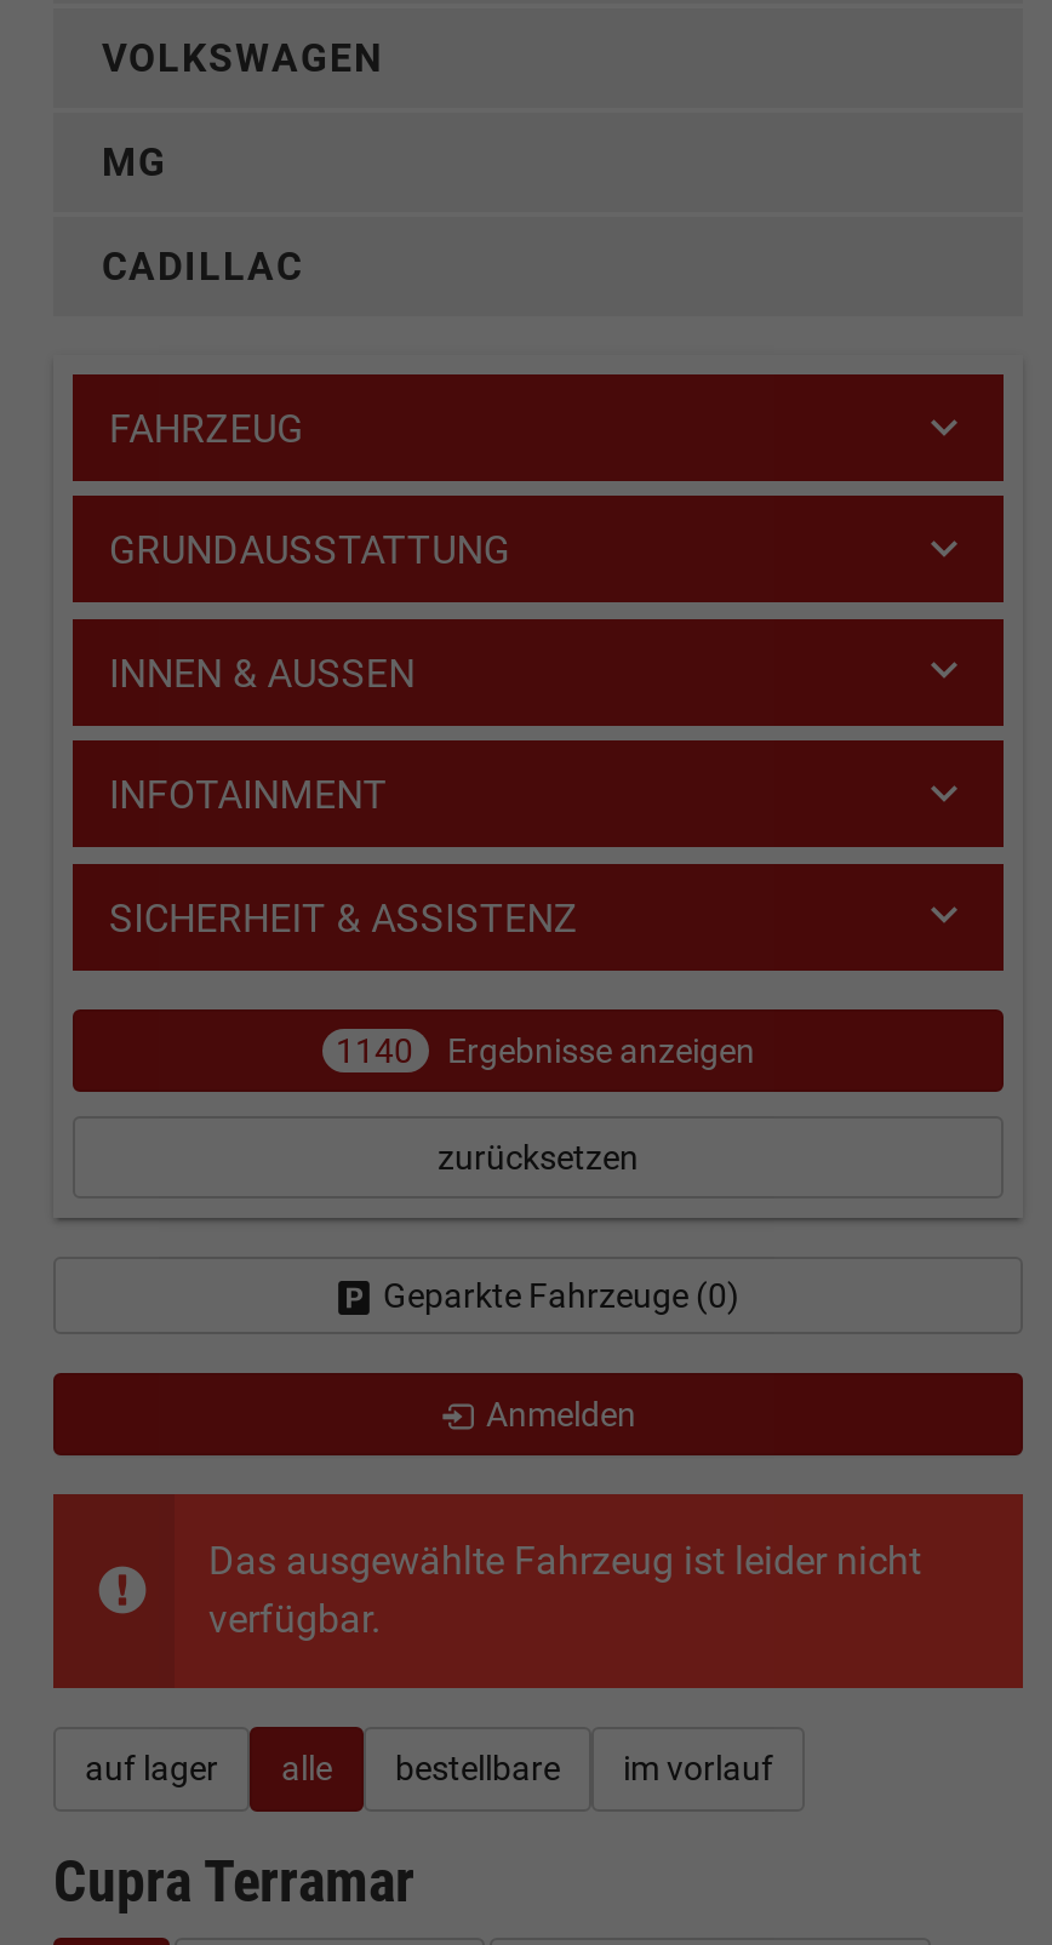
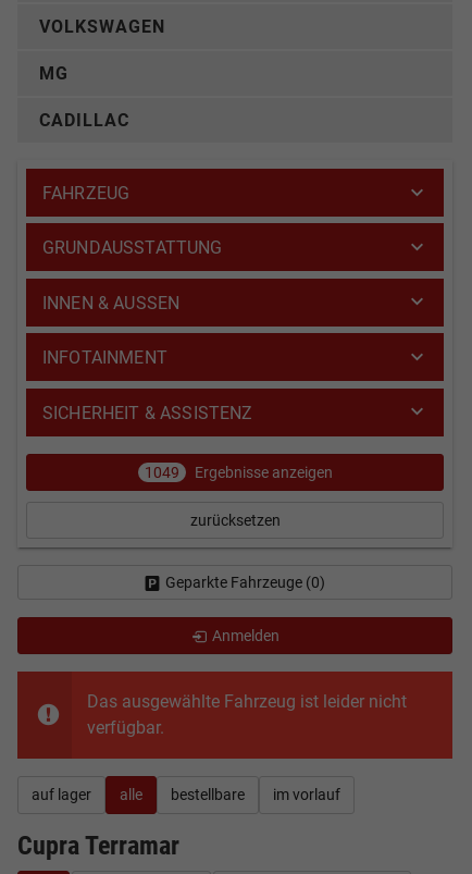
[336,1031,755,1070] 1140 Ergebnisse anzeigen -> [144,464,332,481] 1049 Ergebnisse anzeigen

